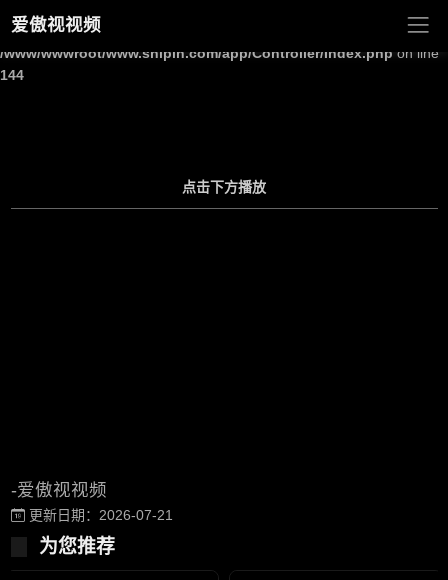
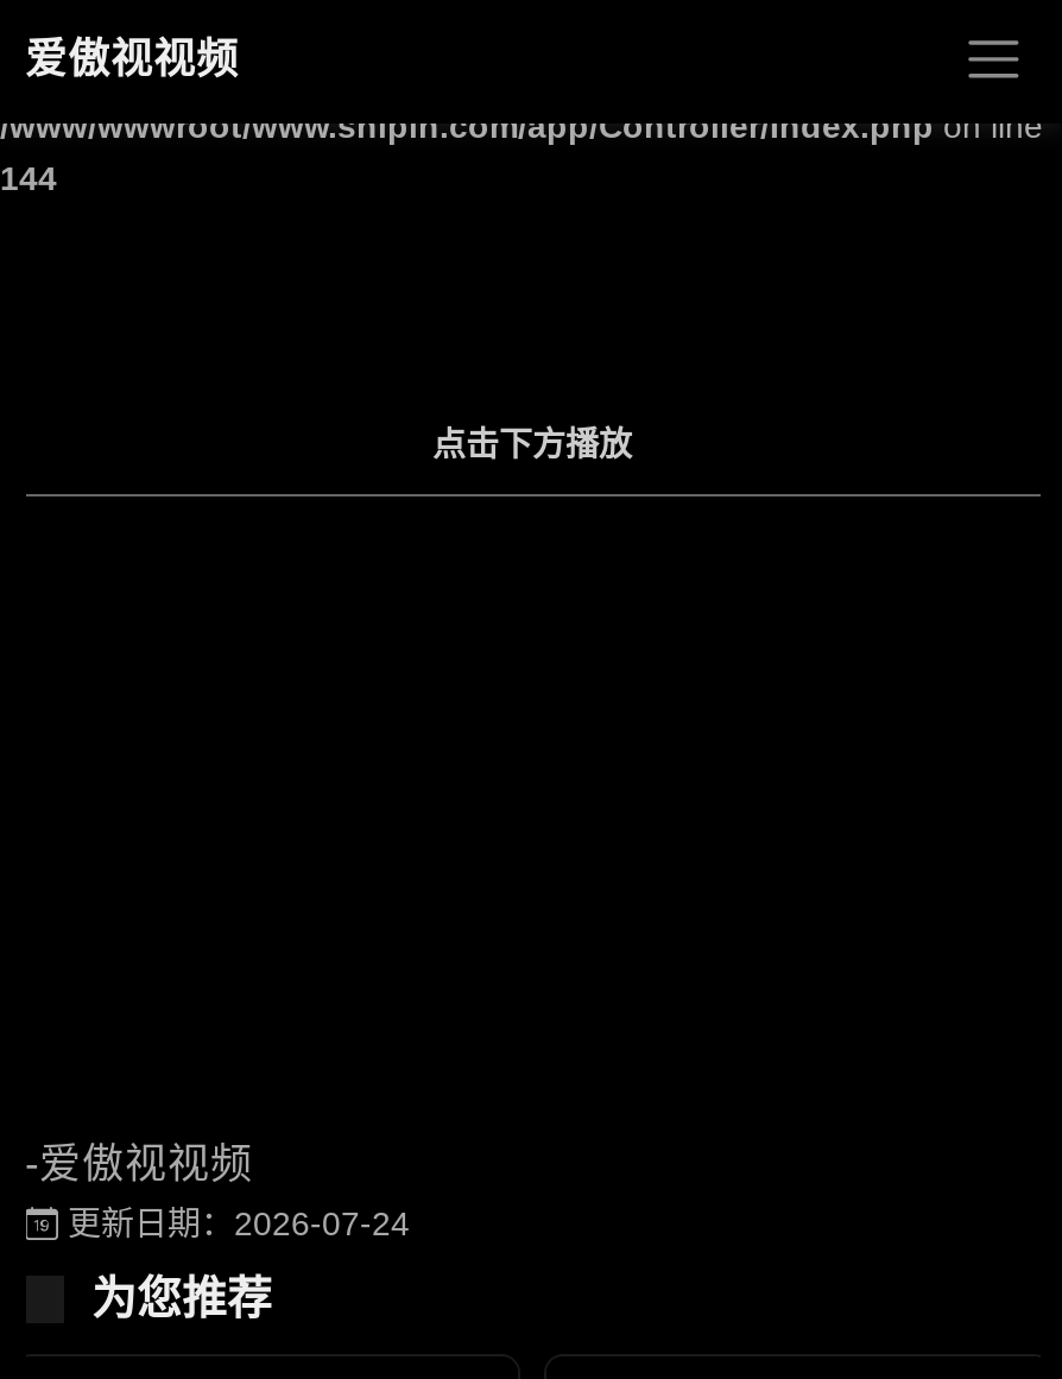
[24,507,172,523] 更新日期：2026-07-21 -> [58,1204,410,1242] 更新日期：2026-07-24

